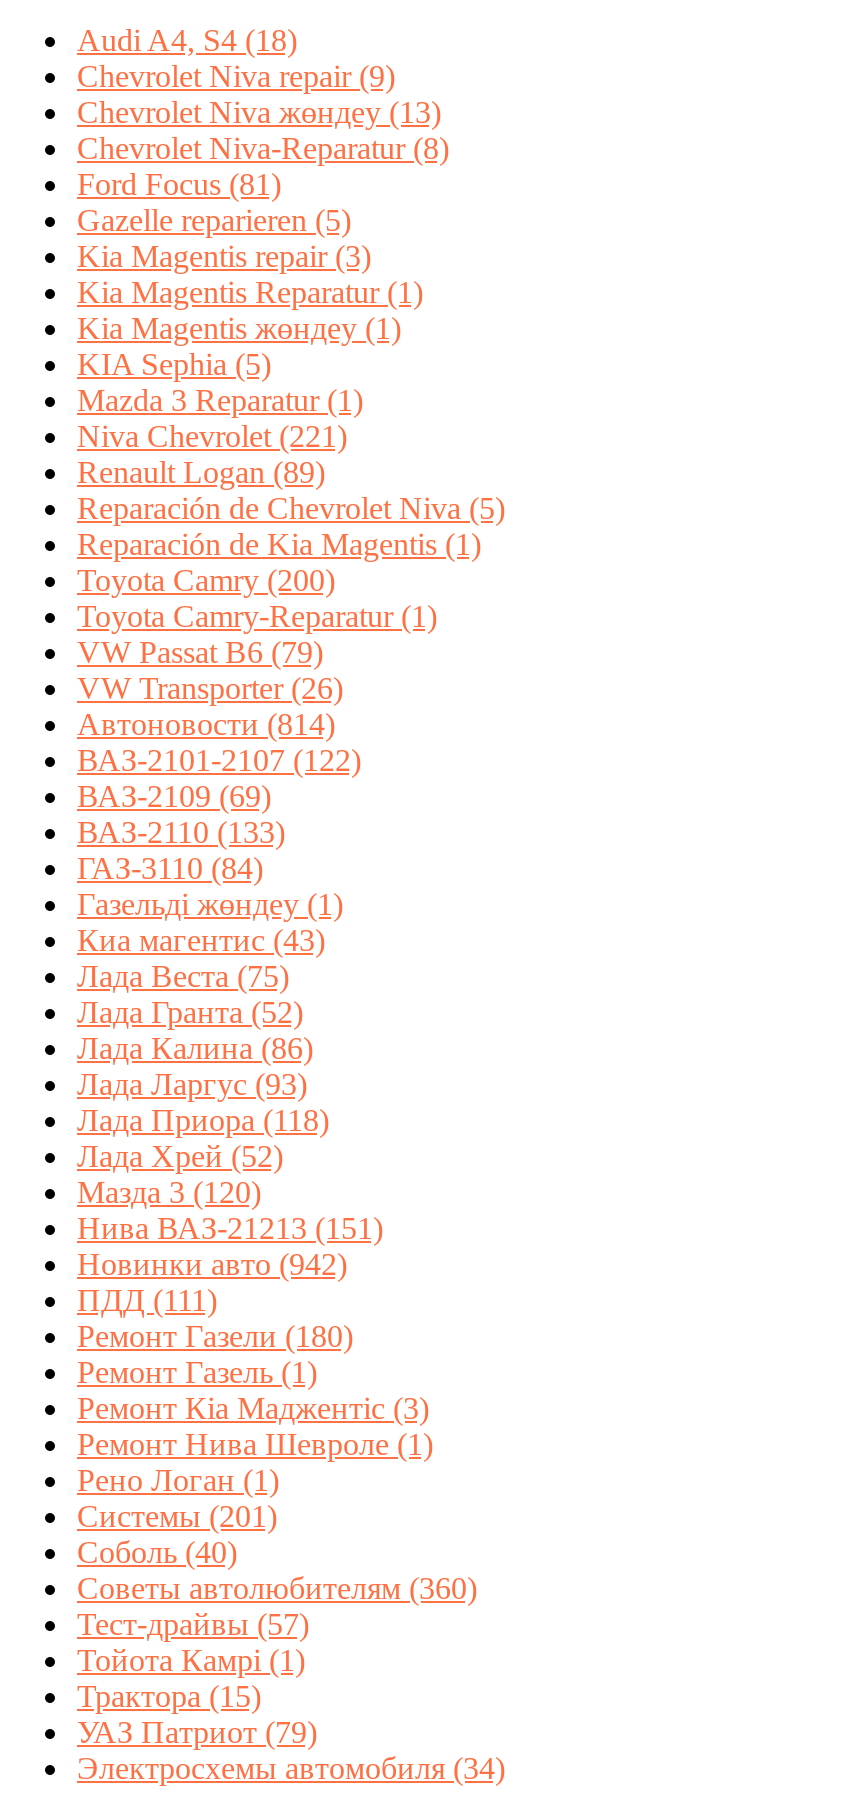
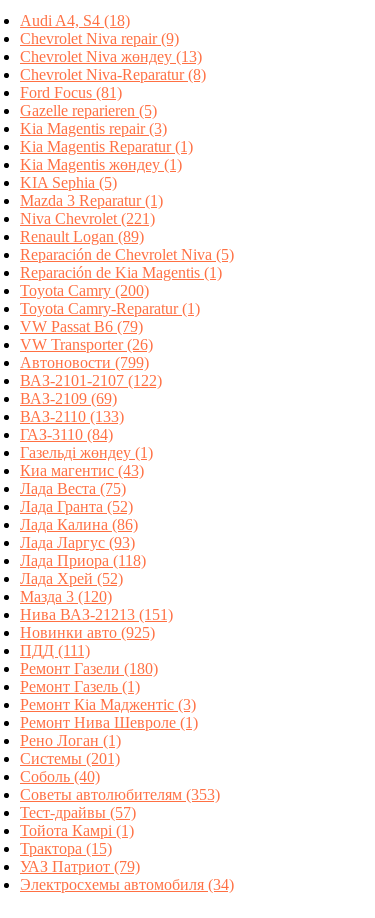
[77,706,335,740] Автоновости (814) -> [20,353,149,370] Автоновости (799)
[77,1246,347,1280] Новинки авто (942) -> [20,623,155,640] Новинки авто (925)
[77,1570,477,1604] Советы автолюбителям (360) -> [20,785,220,802] Советы автолюбителям (353)

